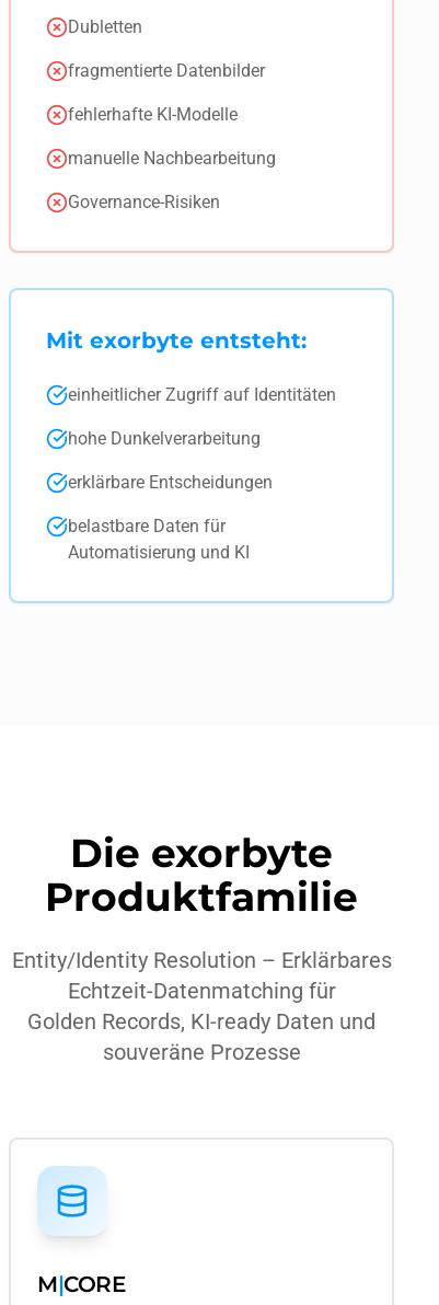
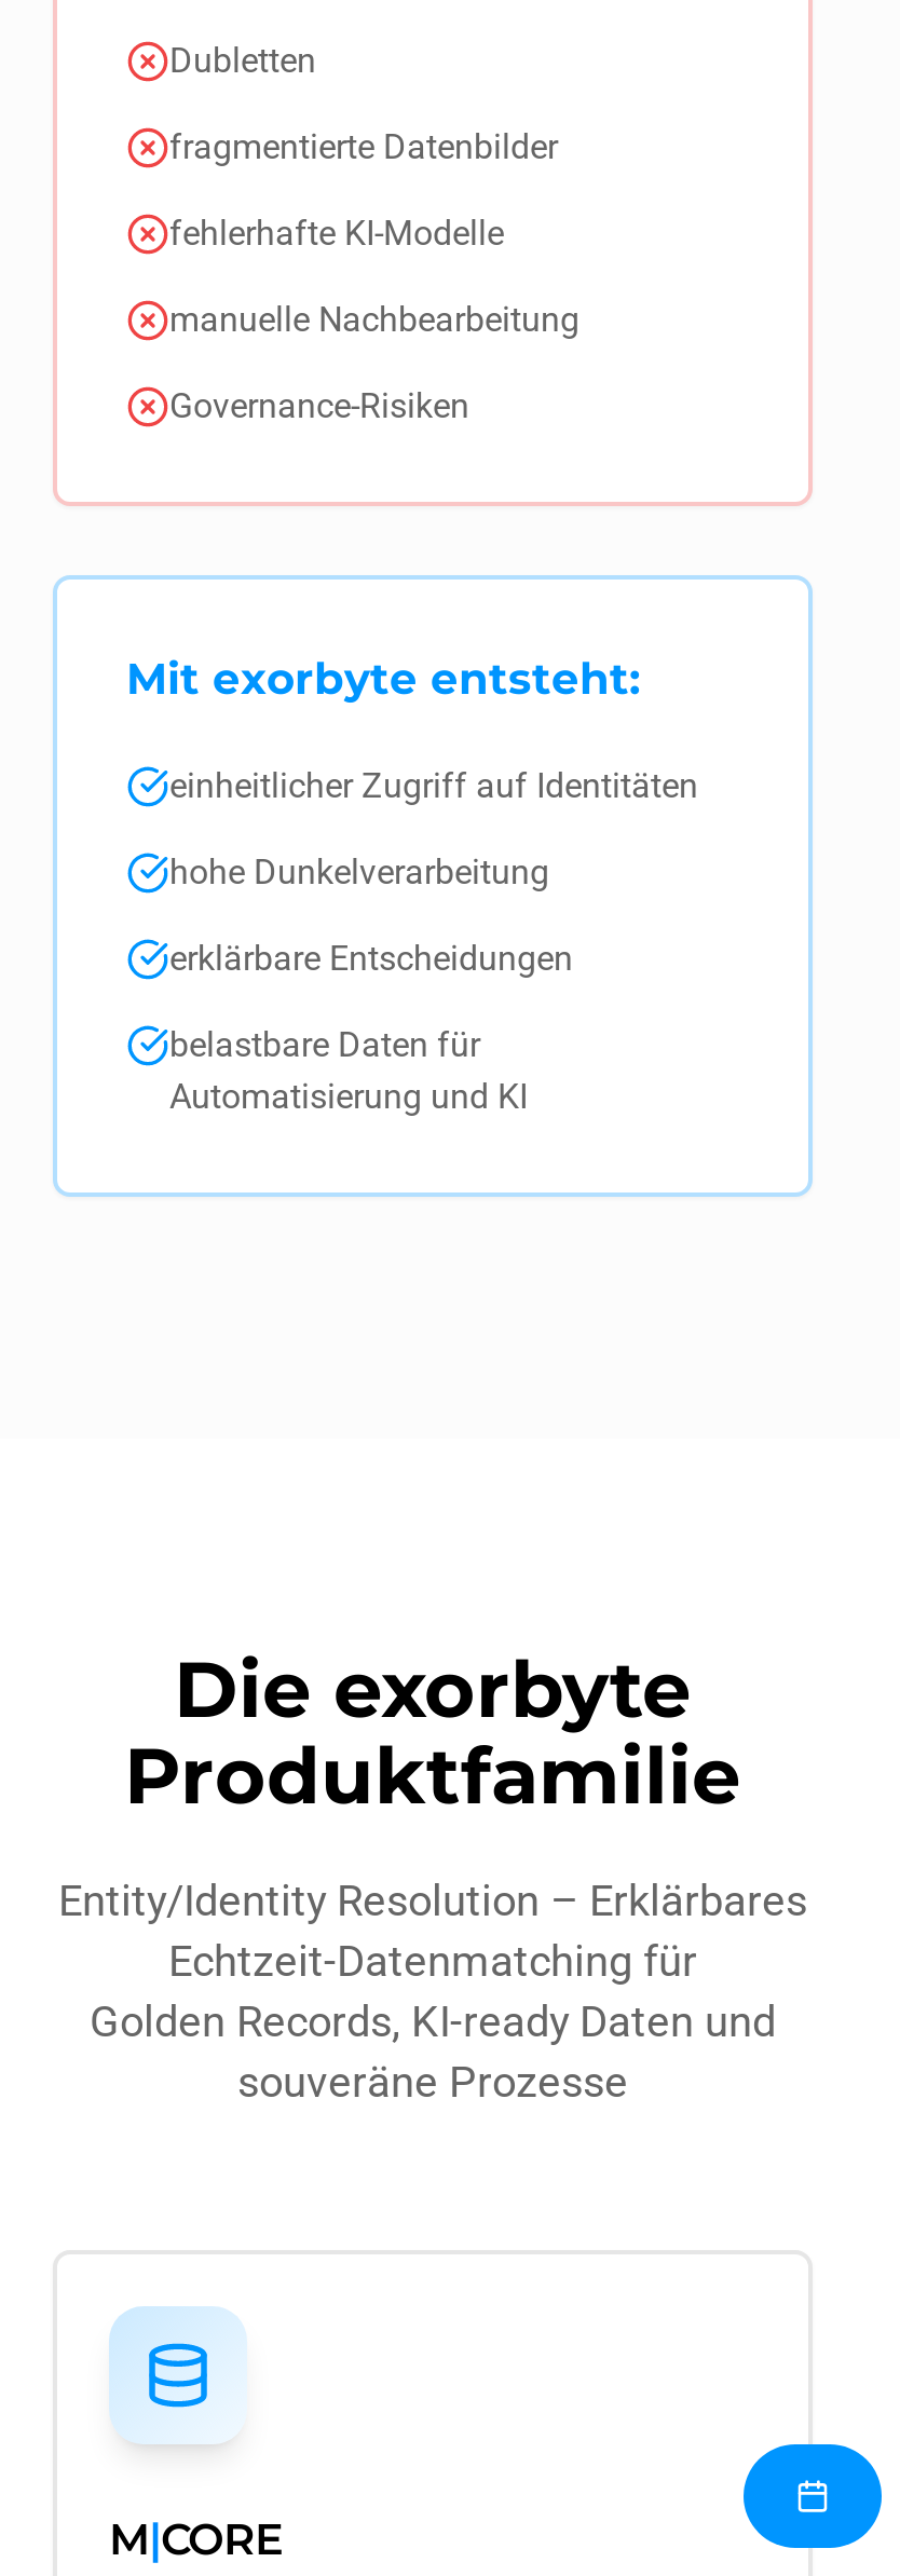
none -> [741,2442,884,2550] [image]

